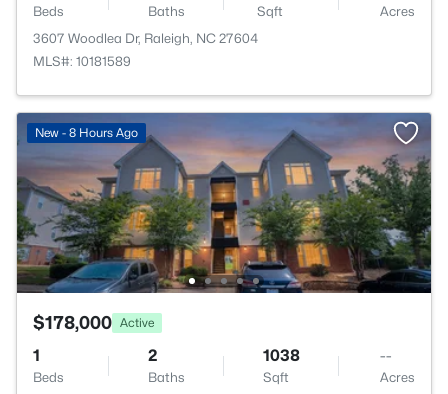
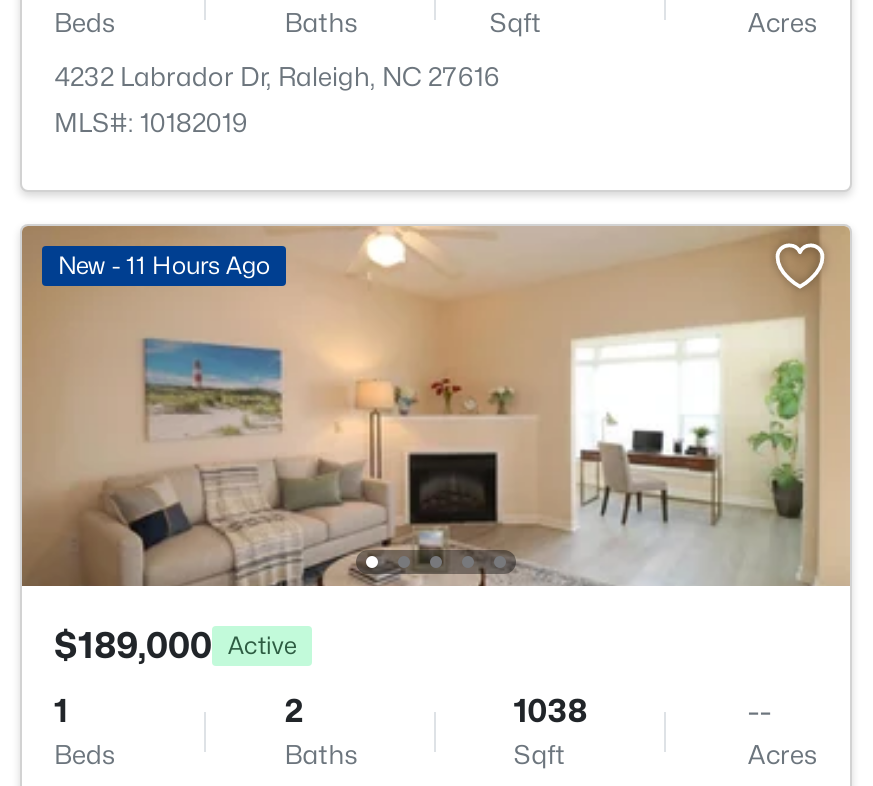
[33,30,258,46] 3607 Woodlea Dr, Raleigh, NC 27604 -> [54,60,500,92] 4232 Labrador Dr, Raleigh, NC 27616
[33,53,131,69] MLS#: 10181589 -> [54,106,248,138] MLS#: 10182019
[16,112,432,294] [image] | New - 8 Hours Ago -> [20,224,852,588] [image] | New - 11 Hours Ago
[33,312,154,333] $178,000 Active -> [54,624,296,666] $189,000 Active

